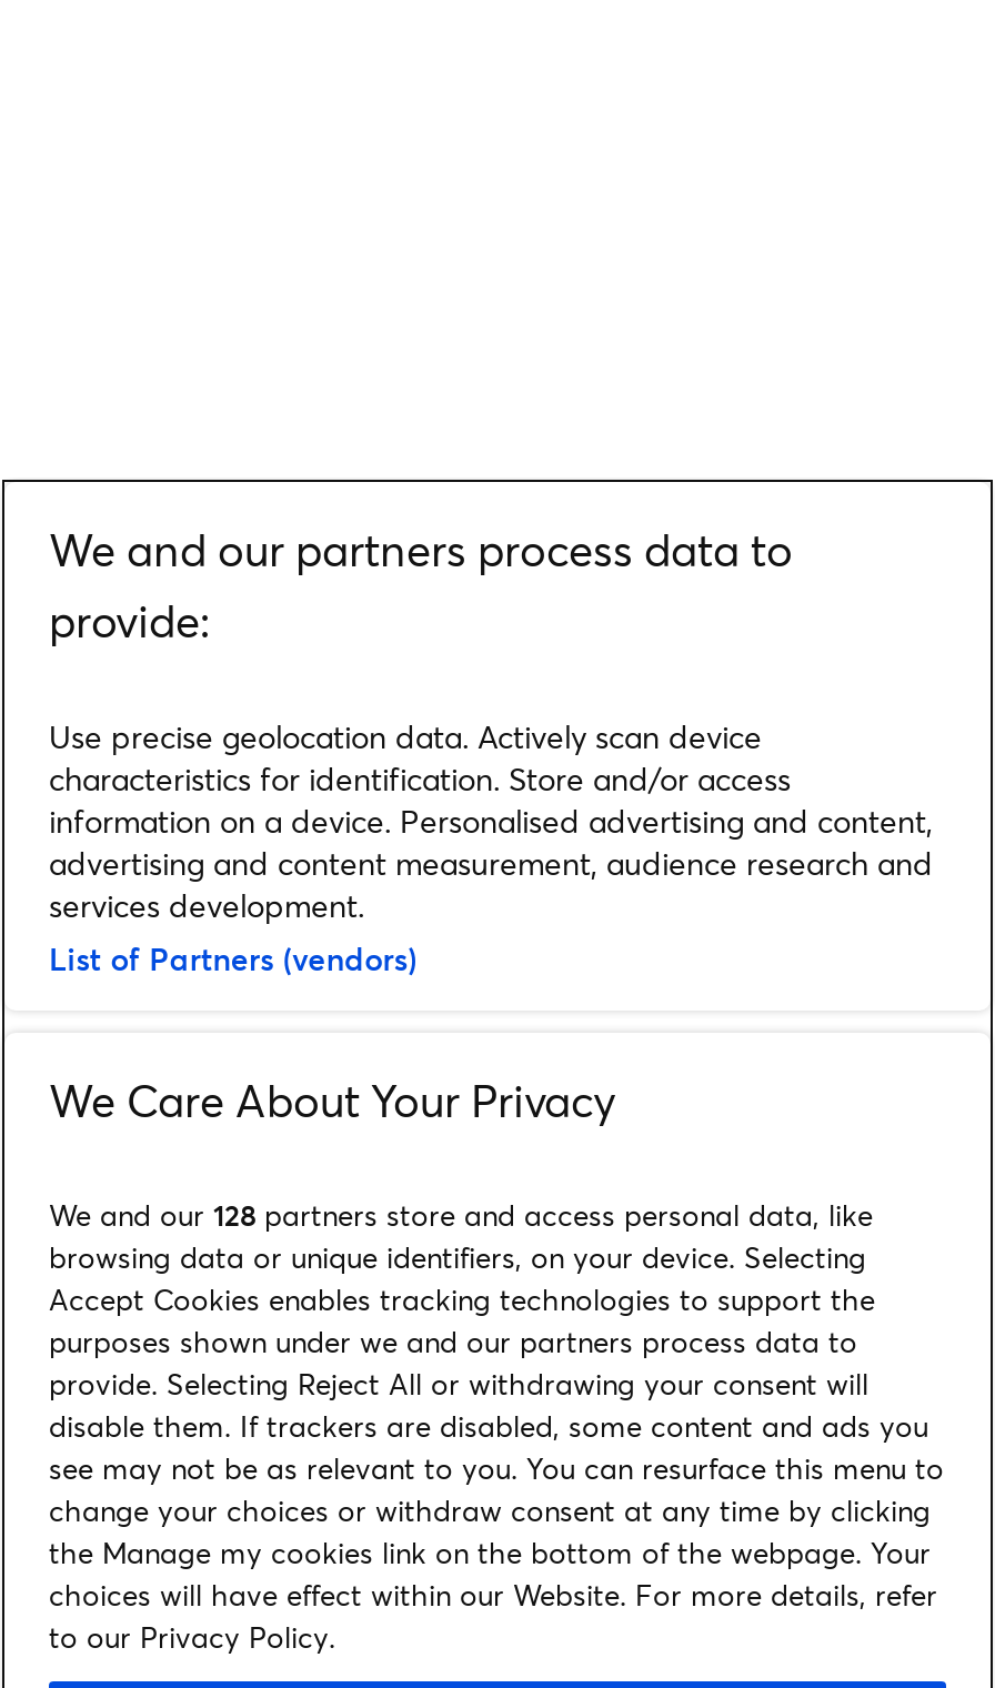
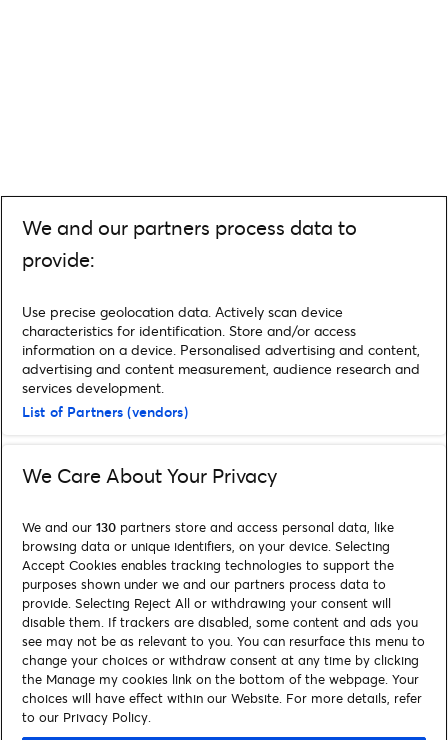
[49,1195,873,1235] We and our 128 partners store and access personal data, like -> [22,518,394,536] We and our 130 partners store and access personal data, like

